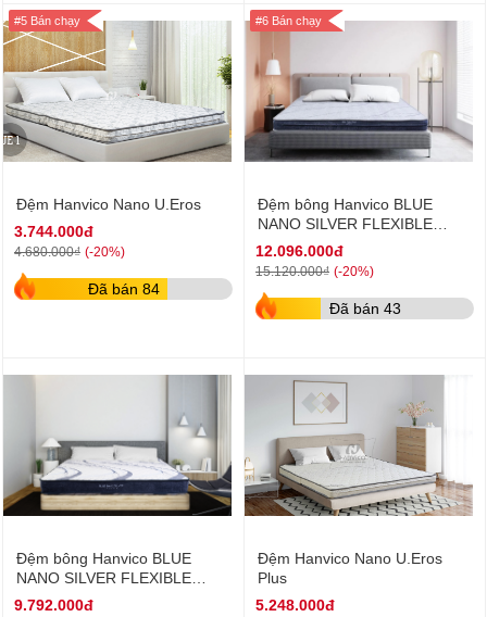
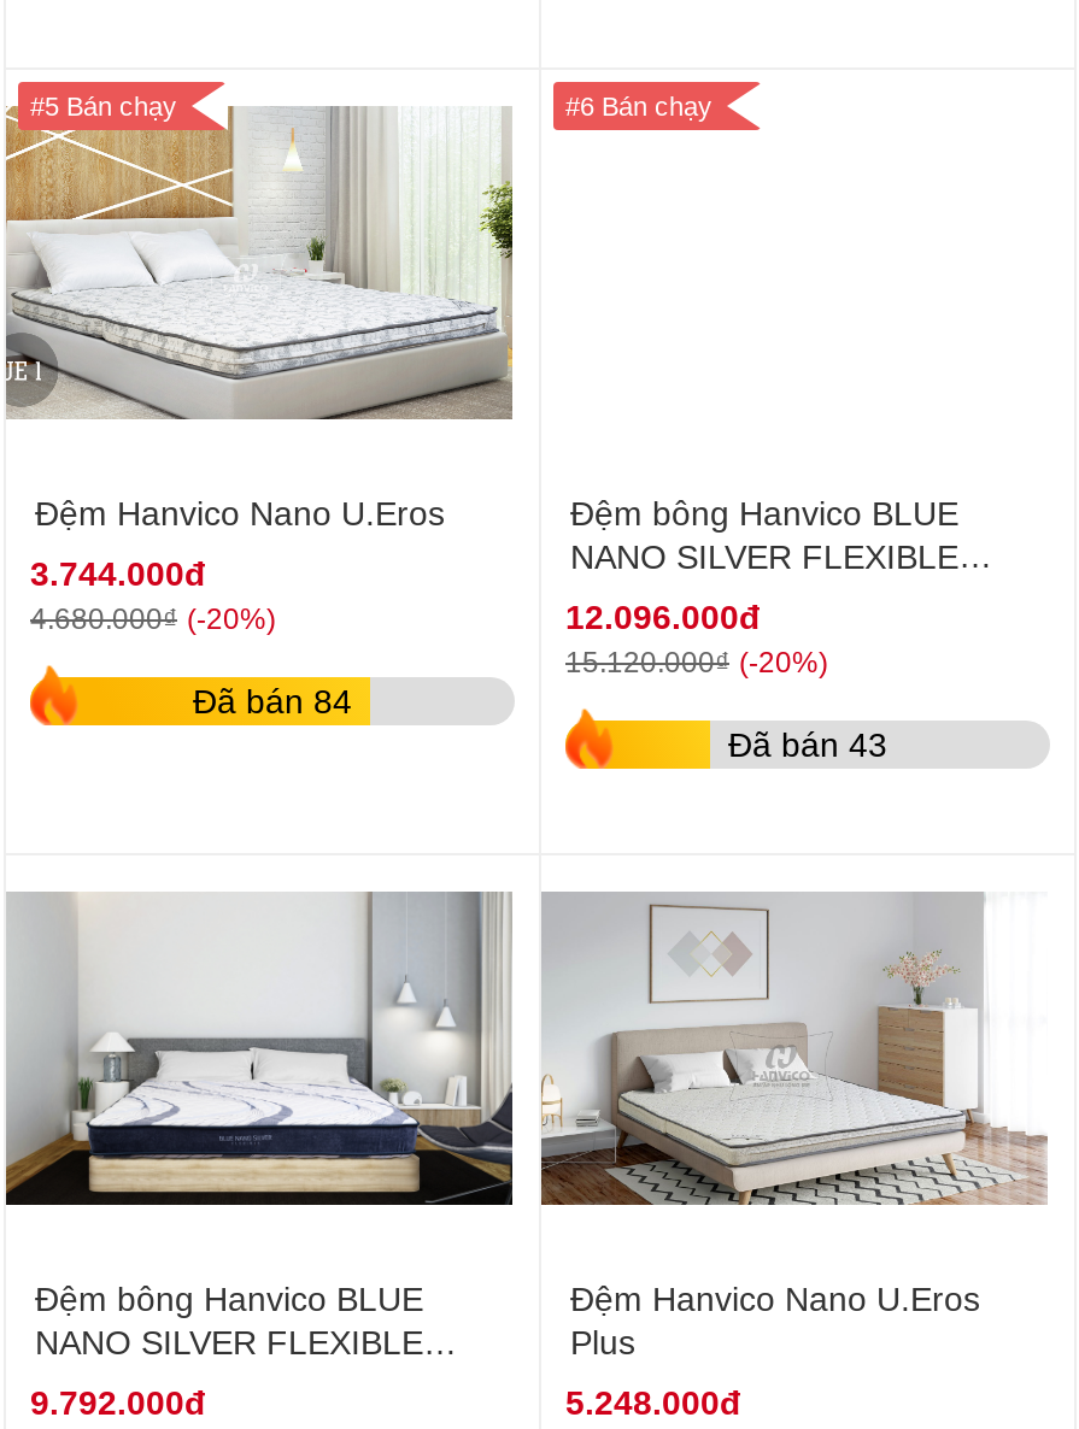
[243,21,474,163] [image] -> none

